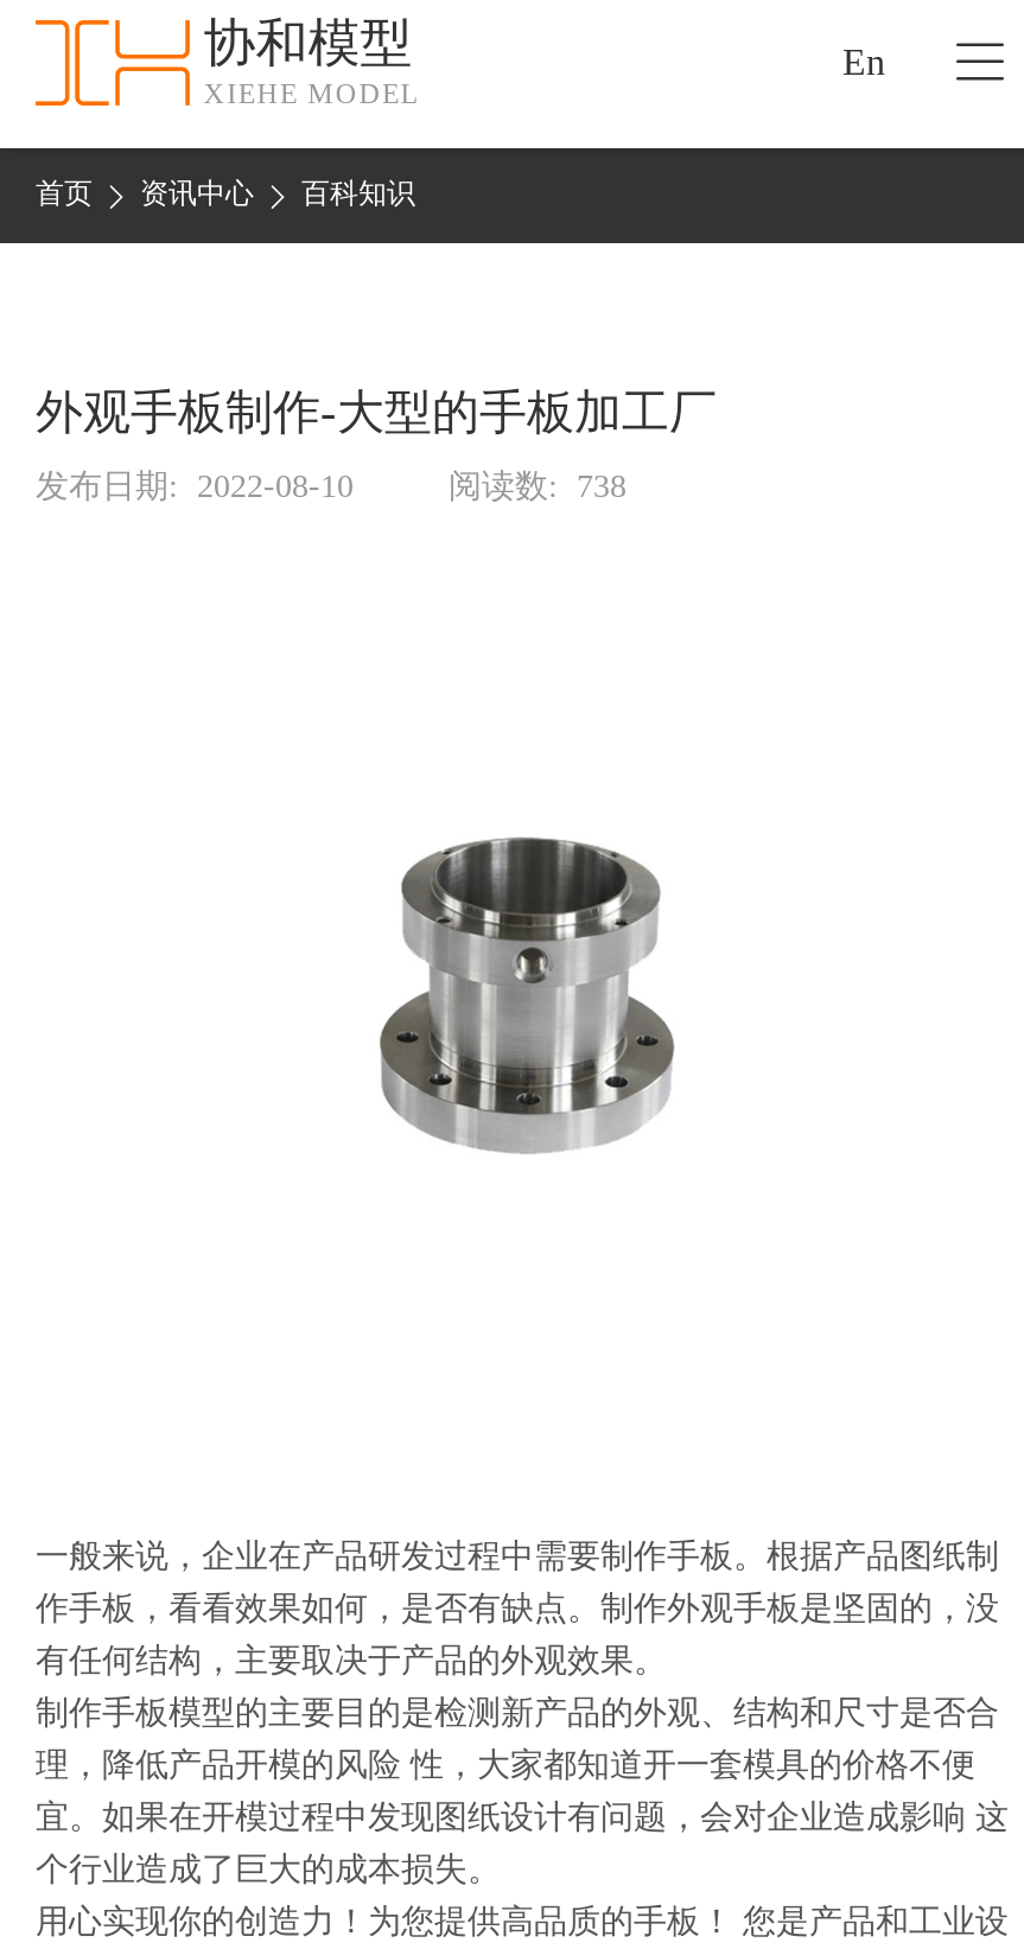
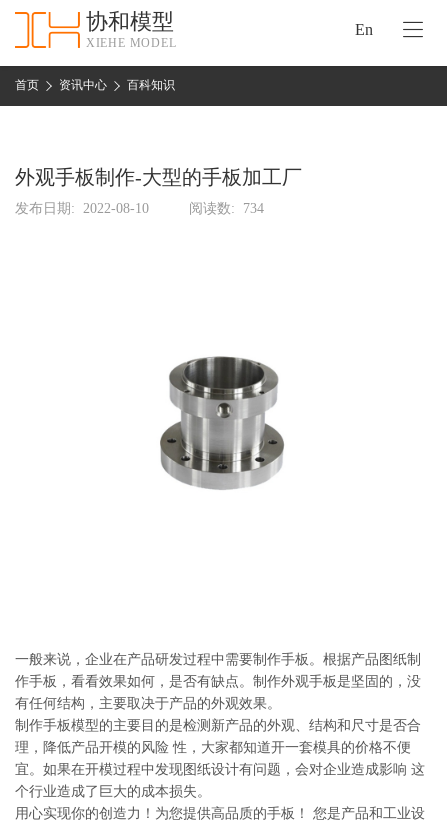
[449,469,627,504] 阅读数: 738 -> [189,201,264,216] 阅读数: 734

